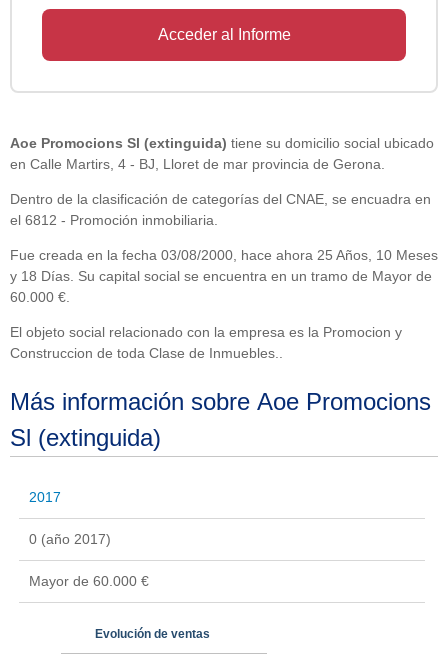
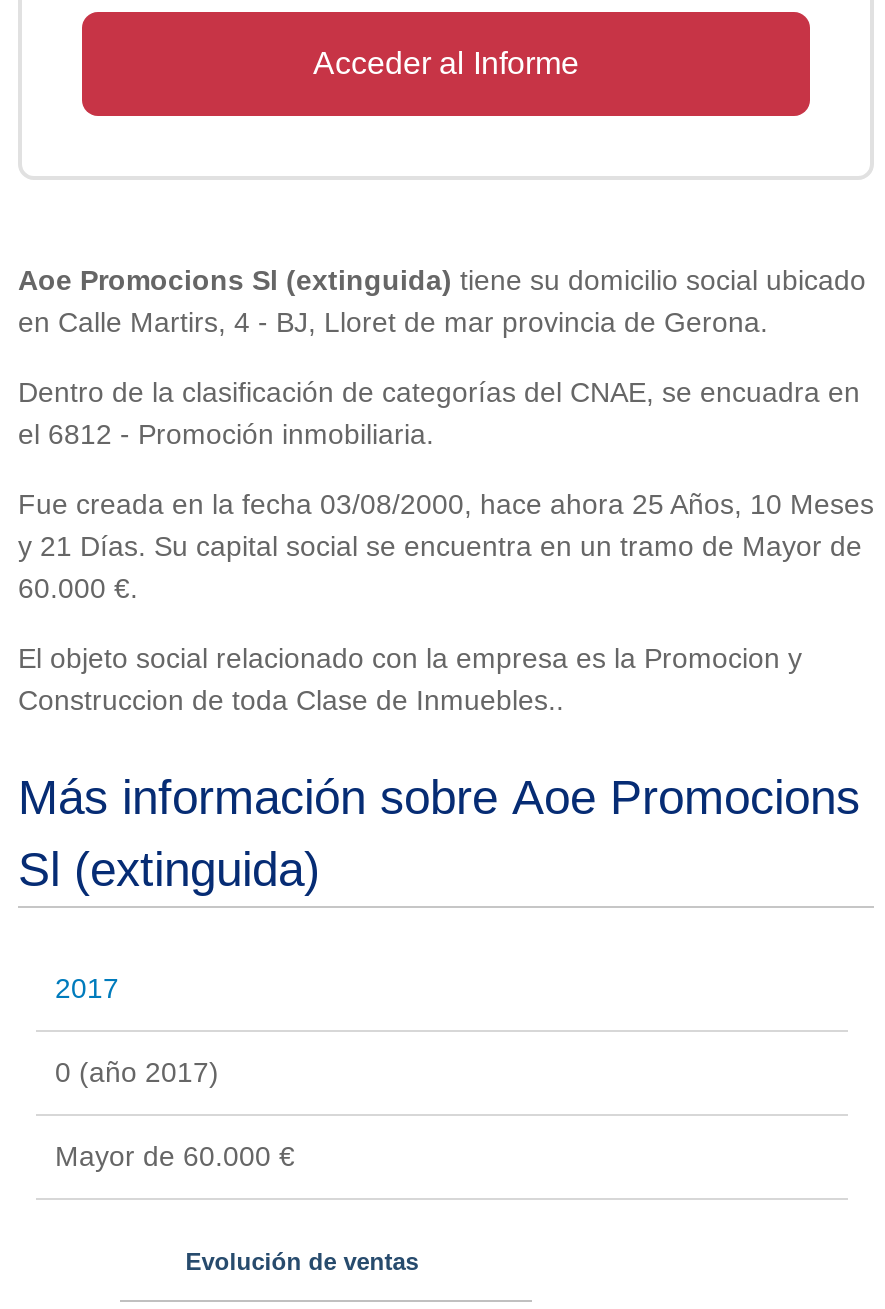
[10,268,432,284] y 18 Días. Su capital social se encuentra en un tramo de Mayor de -> [18,530,862,562] y 21 Días. Su capital social se encuentra en un tramo de Mayor de

